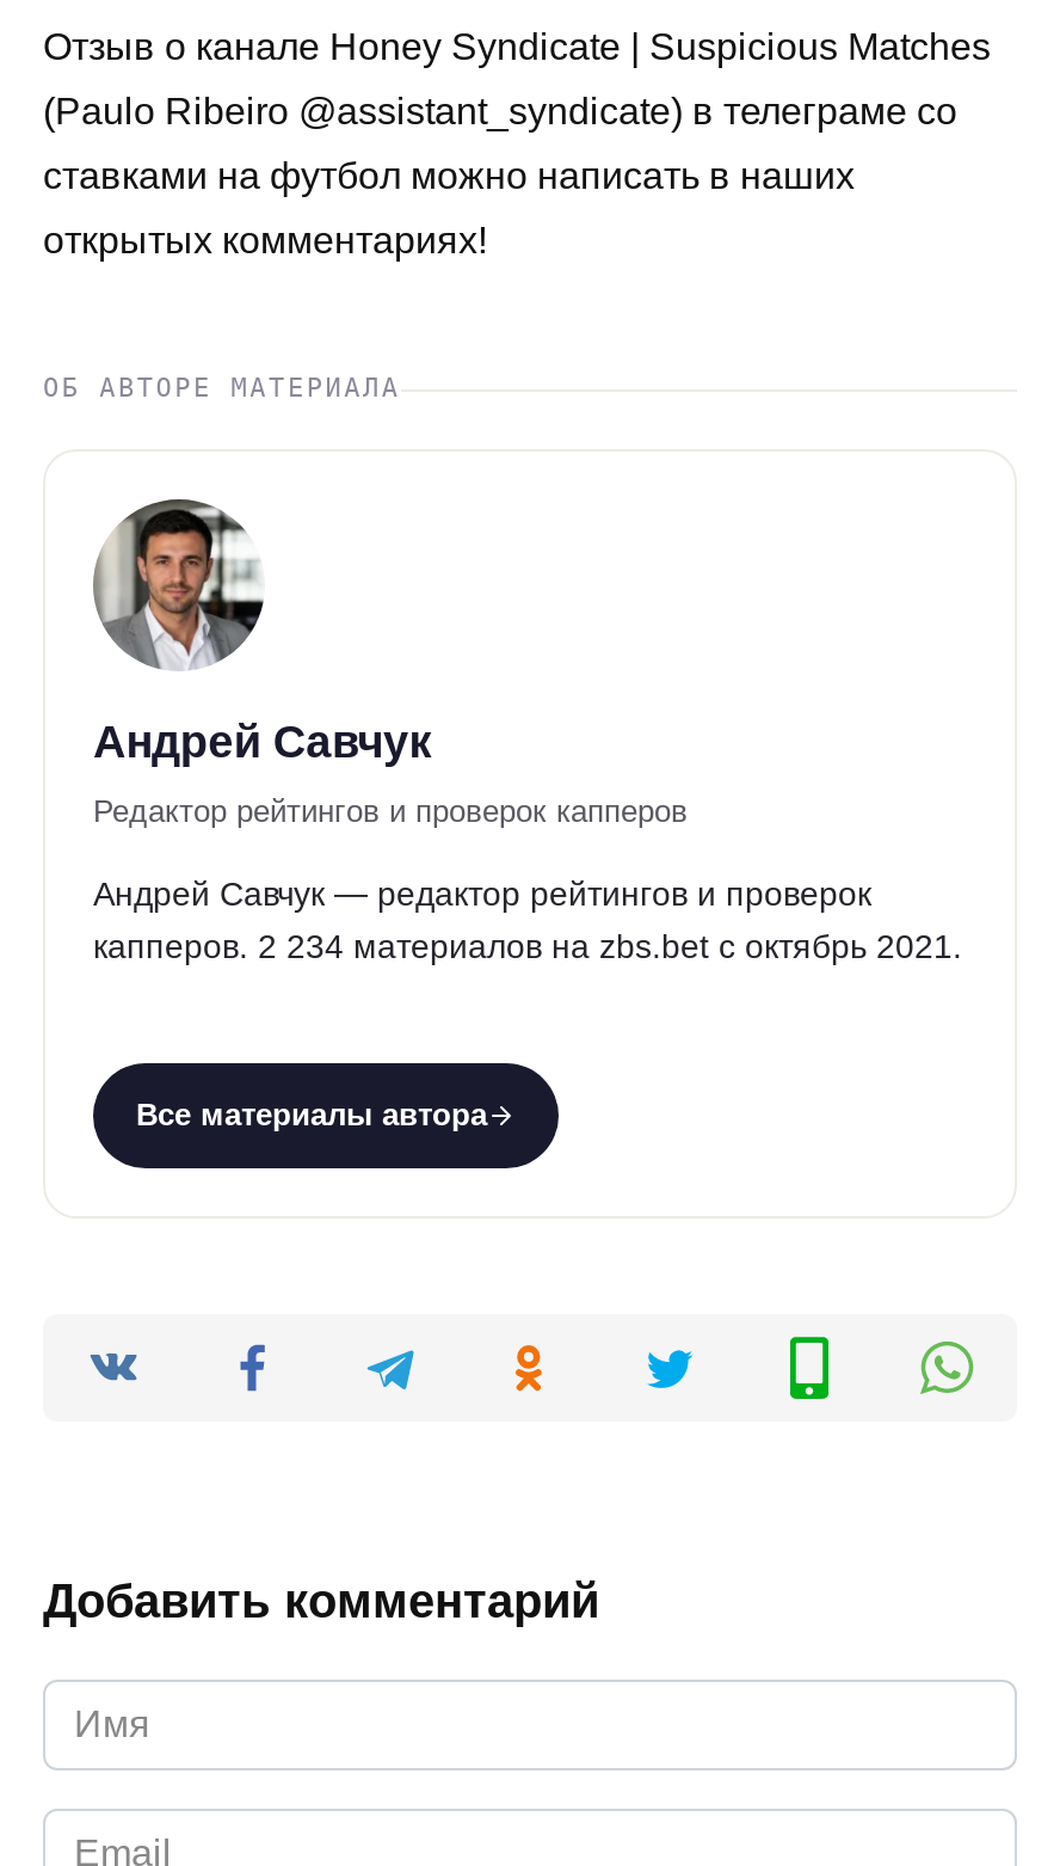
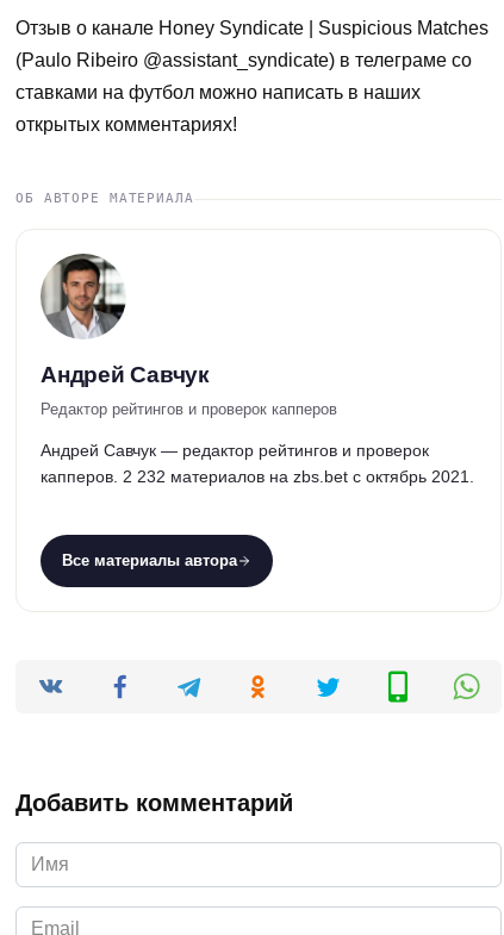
[93,928,962,966] капперов. 2 234 материалов на zbs.bet с октябрь 2021. -> [41,467,474,486] капперов. 2 232 материалов на zbs.bet с октябрь 2021.

